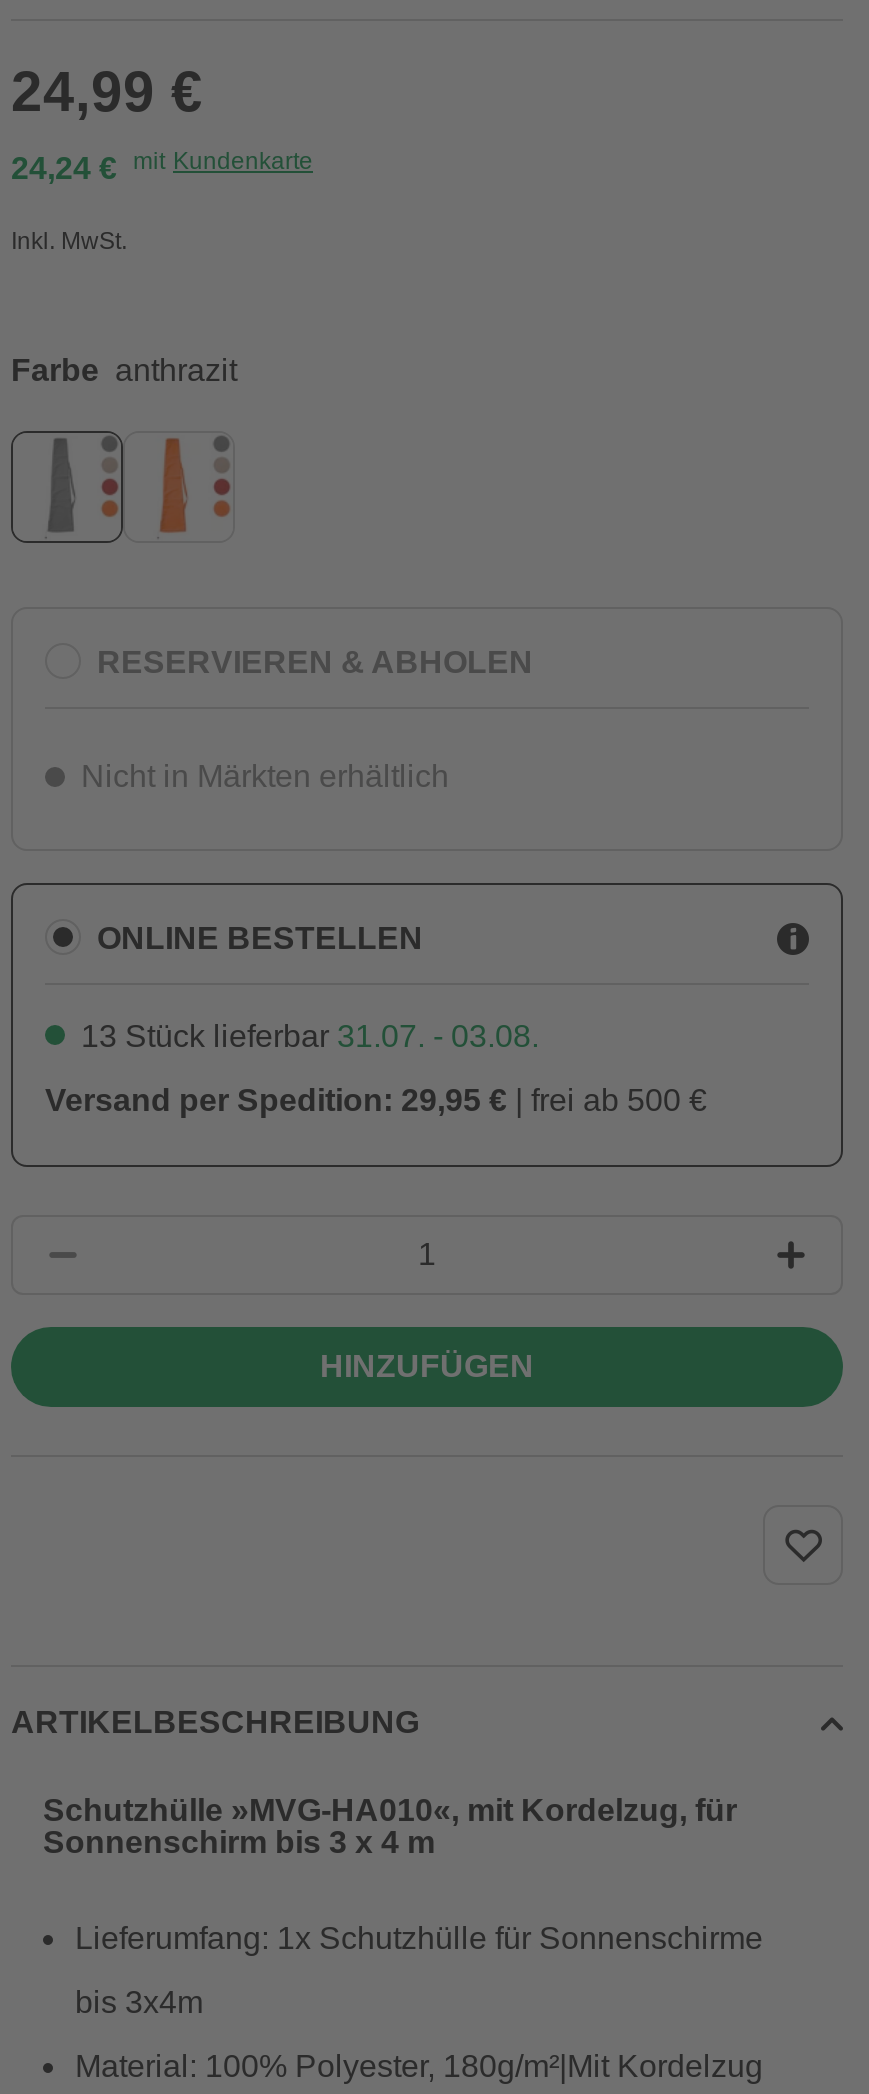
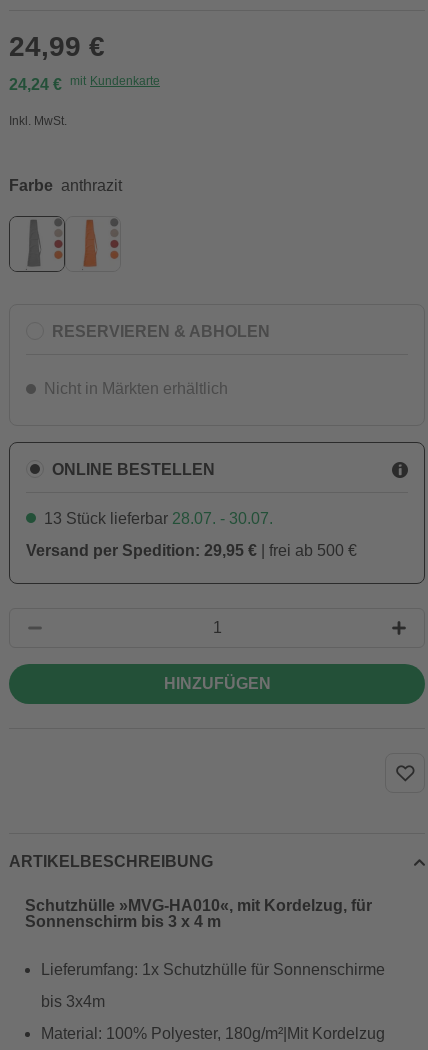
[81,1019,539,1053] 13 Stück lieferbar 31.07. - 03.08. -> [44,510,273,527] 13 Stück lieferbar 28.07. - 30.07.

